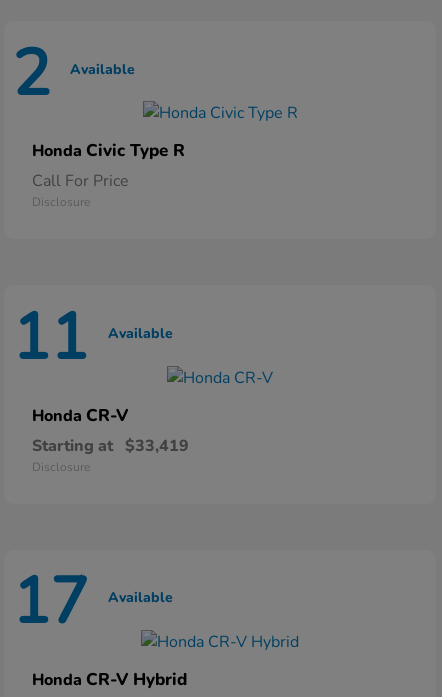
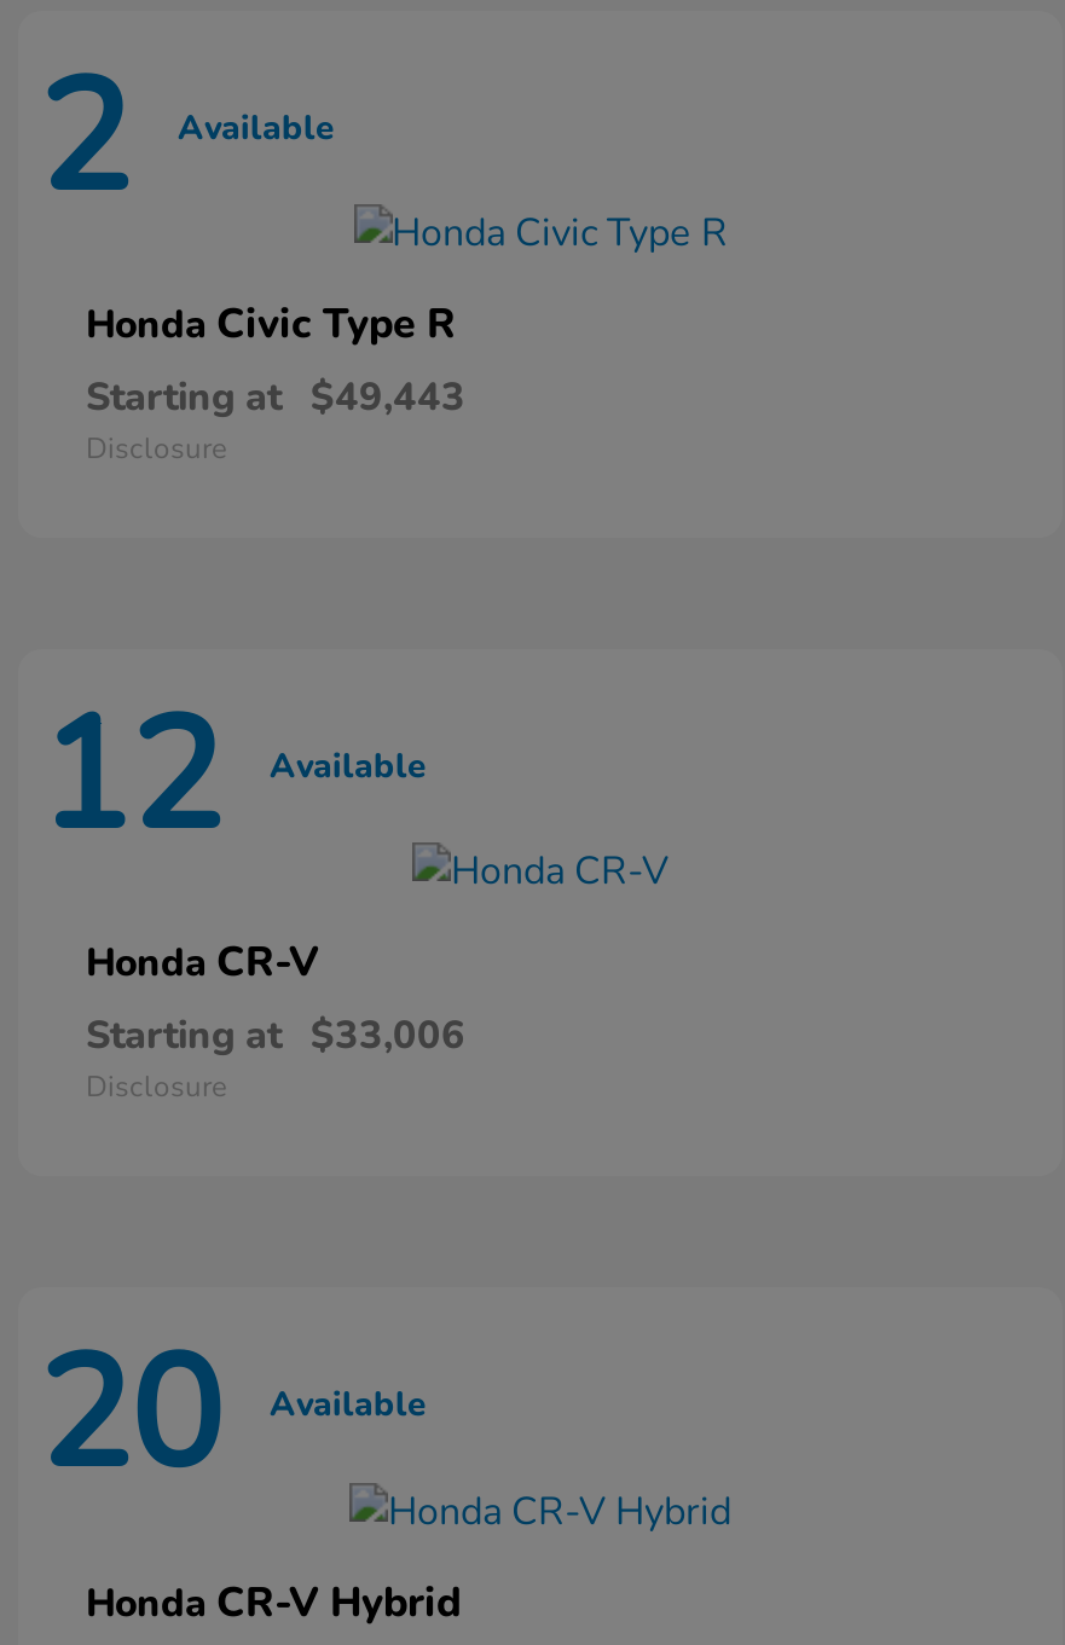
[32,170,129,192] Call For Price -> [86,372,465,425] Starting at $49,443
[12,294,173,382] 11 Available -> [37,671,427,883] 12 Available
[32,434,189,456] Starting at $33,419 -> [86,1010,465,1064] Starting at $33,006
[12,558,173,646] 17 Available -> [37,1309,427,1522] 20 Available

